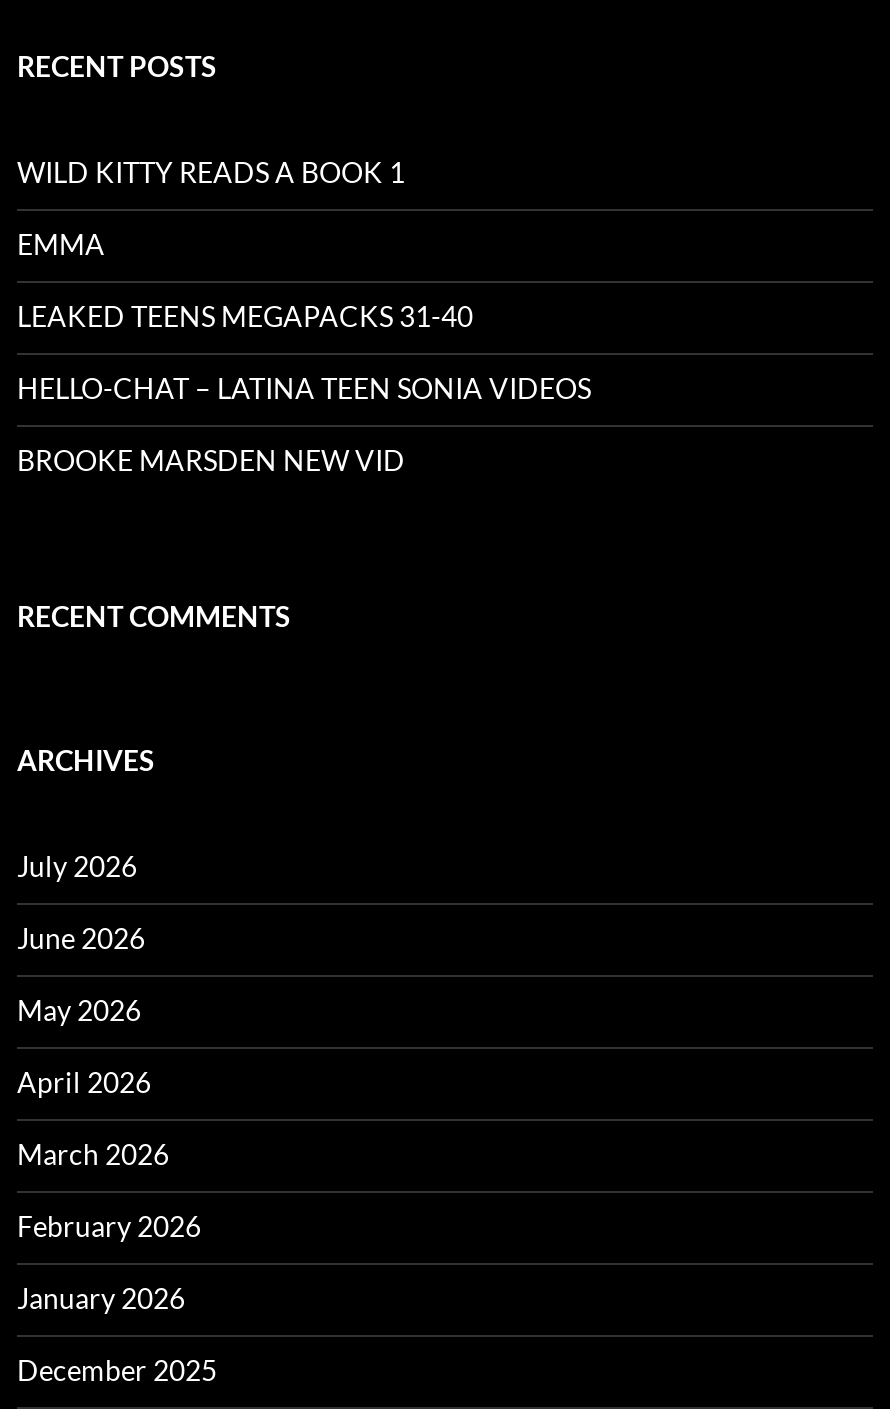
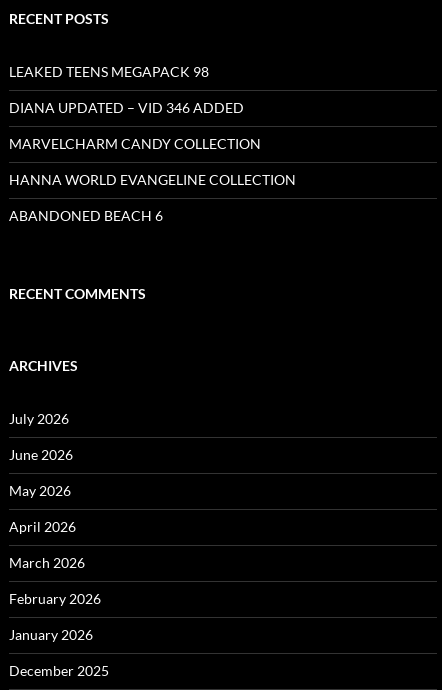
[17,155,405,189] WILD KITTY READS A BOOK 1 -> [9,63,209,80] LEAKED TEENS MEGAPACK 98
[17,227,105,261] EMMA -> [9,99,244,116] DIANA UPDATED – VID 346 ADDED
[17,299,473,333] LEAKED TEENS MEGAPACKS 31-40 -> [9,135,261,152] MARVELCHARM CANDY COLLECTION
[17,371,591,405] HELLO-CHAT – LATINA TEEN SONIA VIDEOS -> [9,171,296,188] HANNA WORLD EVANGELINE COLLECTION
[17,443,405,477] BROOKE MARSDEN NEW VID -> [9,207,163,224] ABANDONED BEACH 6

